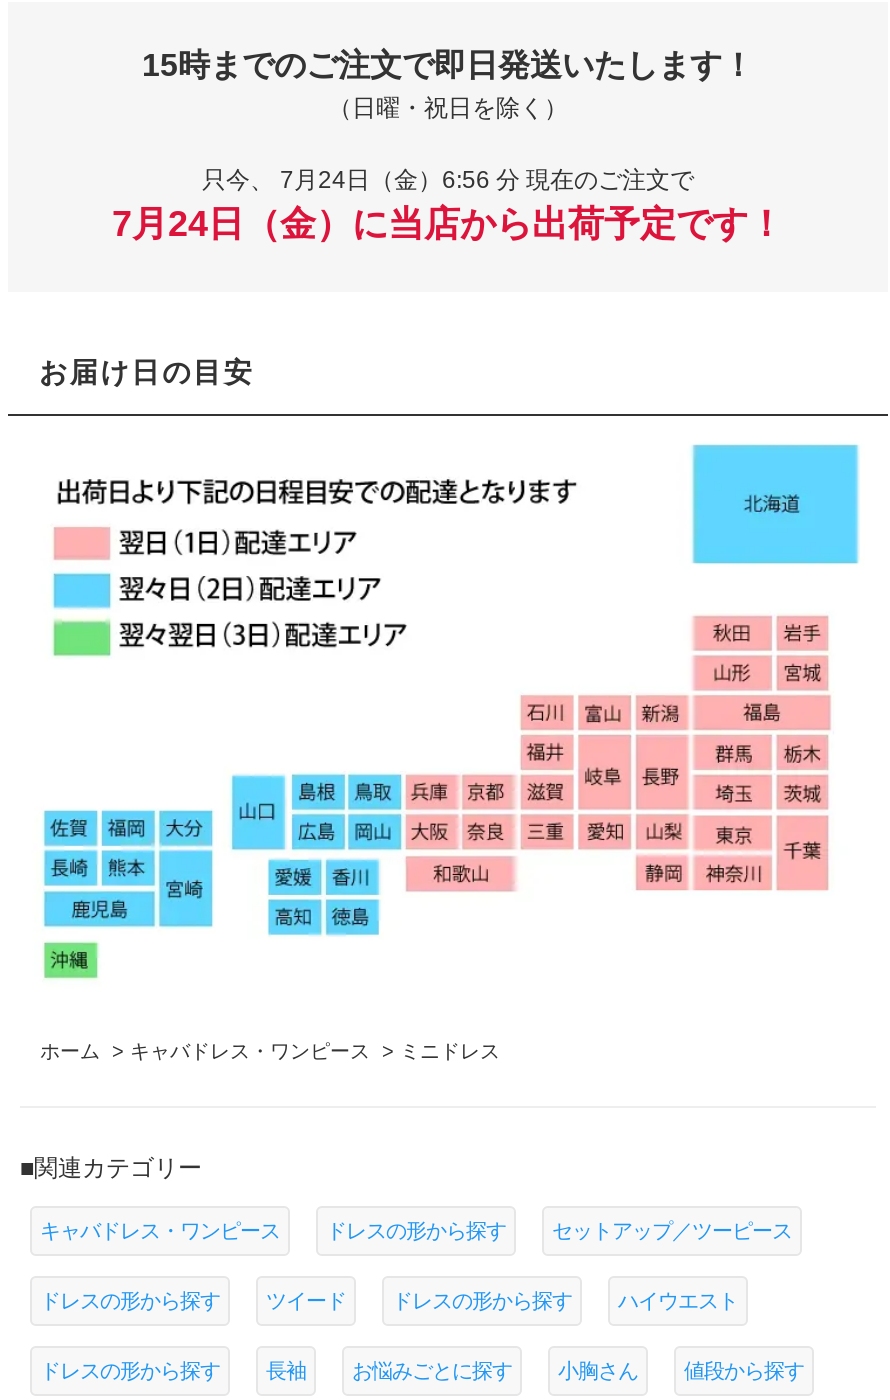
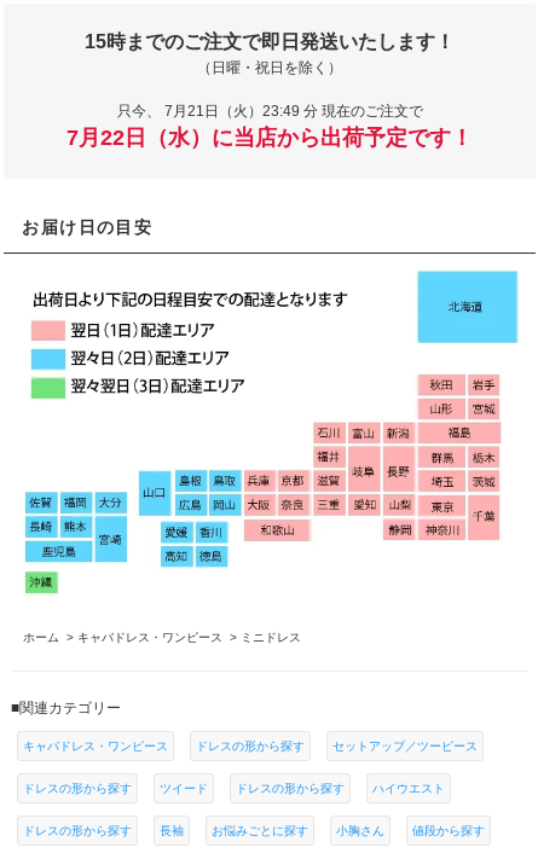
[202,165,694,193] 只今、7月24日（金）6:56 分 現在のご注文で -> [117,102,423,119] 只今、7月21日（火）23:49 分 現在のご注文で
[112,203,784,243] 7月24日（金）に当店から出荷予定です！ -> [66,125,473,149] 7月22日（水）に当店から出荷予定です！

